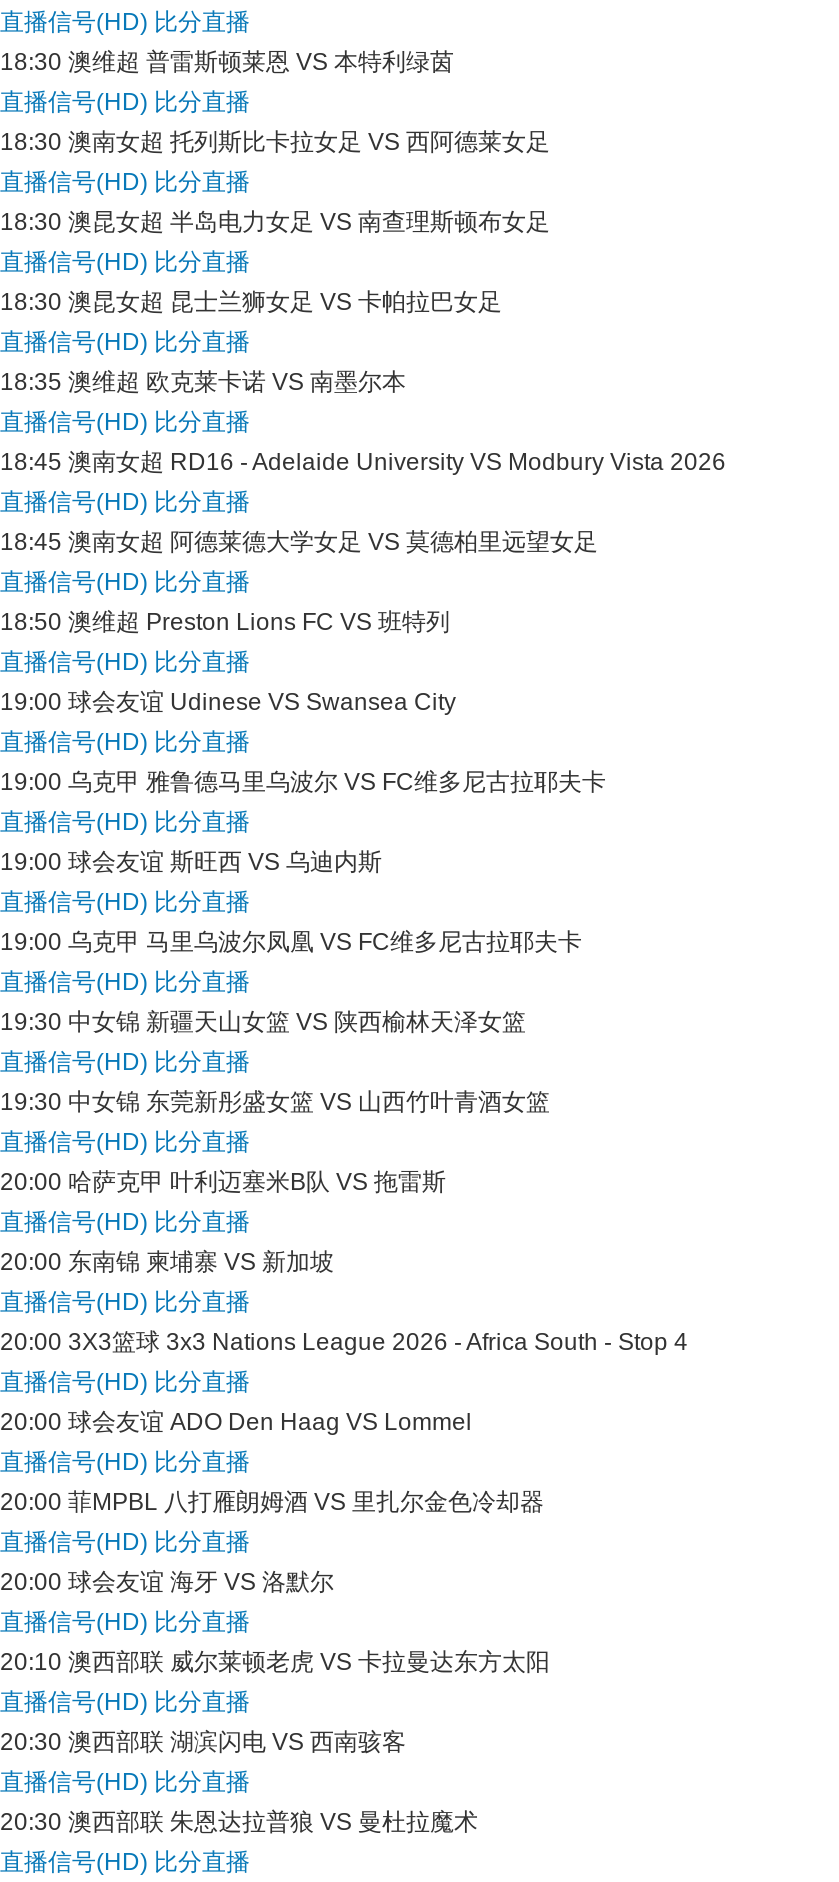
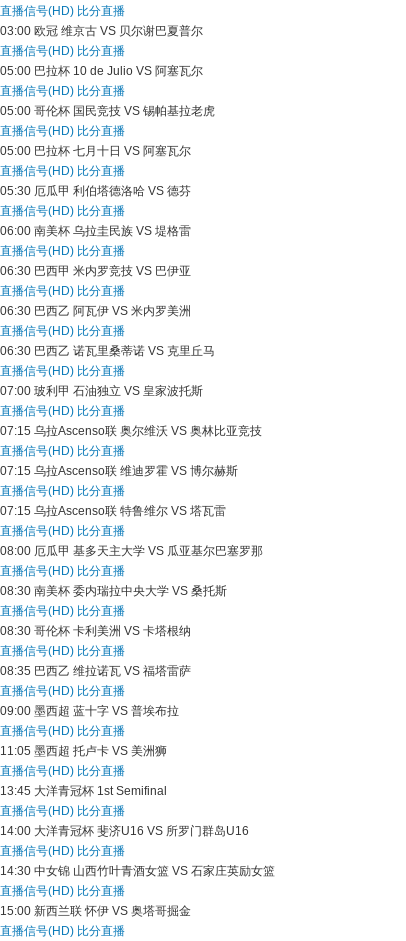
[0,48,454,76] 18:30 澳维超普雷斯顿莱恩 VS 本特利绿茵 -> [0,24,203,38] 03:00 欧冠维京古 VS 贝尔谢巴夏普尔
[0,128,550,156] 18:30 澳南女超托列斯比卡拉女足 VS 西阿德莱女足 -> [0,64,203,78] 05:00 巴拉杯10 de Julio VS 阿塞瓦尔
[0,208,550,236] 18:30 澳昆女超半岛电力女足 VS 南查理斯顿布女足 -> [0,104,215,118] 05:00 哥伦杯国民竞技 VS 锡帕基拉老虎
[0,288,502,316] 18:30 澳昆女超昆士兰狮女足 VS 卡帕拉巴女足 -> [0,144,191,158] 05:00 巴拉杯七月十日 VS 阿塞瓦尔
[0,368,406,396] 18:35 澳维超欧克莱卡诺 VS 南墨尔本 -> [0,184,191,198] 05:30 厄瓜甲利伯塔德洛哈 VS 德芬
[0,448,726,476] 18:45 澳南女超RD16 - Adelaide University VS Modbury Vista 2026 -> [0,224,191,238] 06:00 南美杯乌拉圭民族 VS 堤格雷
[0,528,598,556] 18:45 澳南女超阿德莱德大学女足 VS 莫德柏里远望女足 -> [0,264,191,278] 06:30 巴西甲米内罗竞技 VS 巴伊亚
[0,608,450,636] 18:50 澳维超Preston Lions FC VS 班特列 -> [0,304,191,318] 06:30 巴西乙阿瓦伊 VS 米内罗美洲
[0,688,456,716] 19:00 球会友谊Udinese VS Swansea City -> [0,344,215,358] 06:30 巴西乙诺瓦里桑蒂诺 VS 克里丘马
[0,768,606,796] 19:00 乌克甲雅鲁德马里乌波尔 VS FC维多尼古拉耶夫卡 -> [0,384,203,398] 07:00 玻利甲石油独立 VS 皇家波托斯
[0,848,382,876] 19:00 球会友谊斯旺西 VS 乌迪内斯 -> [0,424,262,438] 07:15 乌拉Ascenso联奥尔维沃 VS 奥林比亚竞技
[0,928,582,956] 19:00 乌克甲马里乌波尔凤凰 VS FC维多尼古拉耶夫卡 -> [0,464,238,478] 07:15 乌拉Ascenso联维迪罗霍 VS 博尔赫斯
[0,1008,526,1036] 19:30 中女锦新疆天山女篮 VS 陕西榆林天泽女篮 -> [0,504,226,518] 07:15 乌拉Ascenso联特鲁维尔 VS 塔瓦雷
[0,1088,550,1116] 19:30 中女锦东莞新彤盛女篮 VS 山西竹叶青酒女篮 -> [0,544,263,558] 08:00 厄瓜甲基多天主大学 VS 瓜亚基尔巴塞罗那
[0,1168,446,1196] 20:00 哈萨克甲叶利迈塞米B队 VS 拖雷斯 -> [0,584,227,598] 08:30 南美杯委内瑞拉中央大学 VS 桑托斯
[0,1248,334,1276] 20:00 东南锦柬埔寨 VS 新加坡 -> [0,624,191,638] 08:30 哥伦杯卡利美洲 VS 卡塔根纳
[0,1328,688,1356] 20:00 3X3篮球3x3 Nations League 2026 - Africa South - Stop 4 -> [0,664,191,678] 08:35 巴西乙维拉诺瓦 VS 福塔雷萨
[0,1408,472,1436] 20:00 球会友谊ADO Den Haag VS Lommel -> [0,704,179,718] 09:00 墨西超蓝十字 VS 普埃布拉
[0,1488,544,1516] 20:00 菲MPBL八打雁朗姆酒 VS 里扎尔金色冷却器 -> [0,744,167,758] 11:05 墨西超托卢卡 VS 美洲狮
[0,1568,334,1596] 20:00 球会友谊海牙 VS 洛默尔 -> [0,784,167,798] 13:45 大洋青冠杯1st Semifinal
[0,1648,550,1676] 20:10 澳西部联威尔莱顿老虎 VS 卡拉曼达东方太阳 -> [0,824,249,838] 14:00 大洋青冠杯斐济U16 VS 所罗门群岛U16
[0,1728,406,1756] 20:30 澳西部联湖滨闪电 VS 西南骇客 -> [0,864,275,878] 14:30 中女锦山西竹叶青酒女篮 VS 石家庄英励女篮
[0,1808,478,1836] 20:30 澳西部联朱恩达拉普狼 VS 曼杜拉魔术 -> [0,904,191,918] 15:00 新西兰联怀伊 VS 奥塔哥掘金

